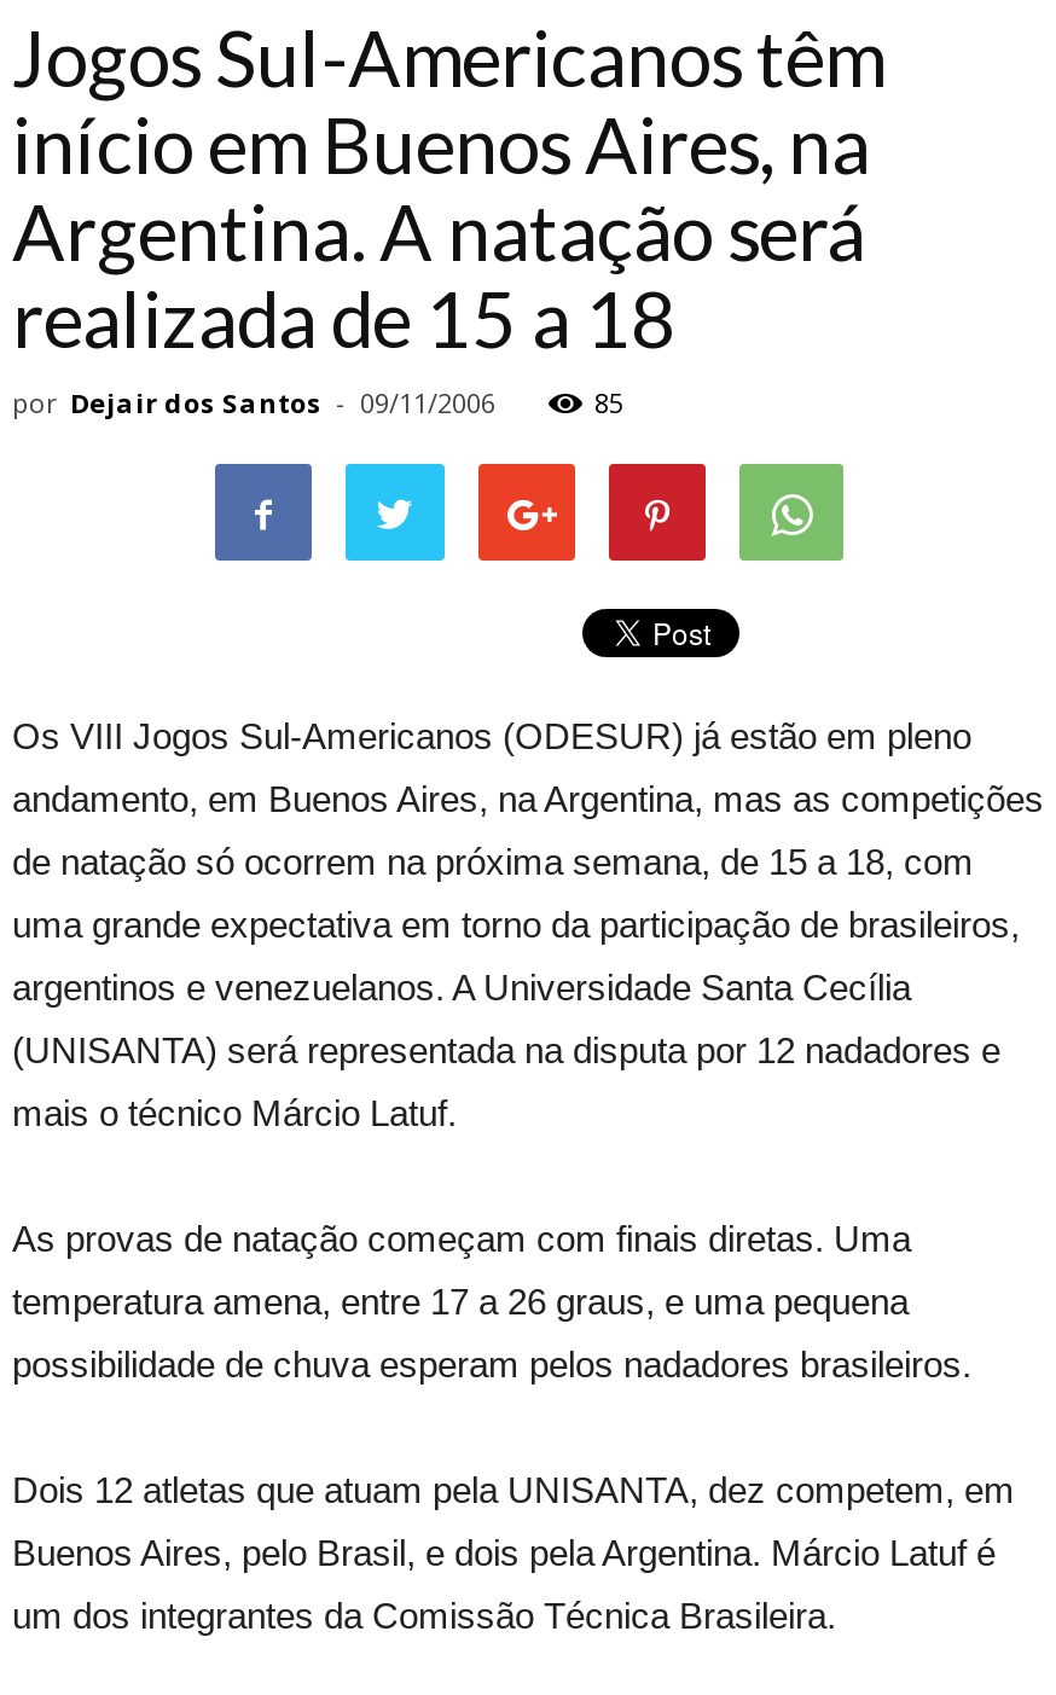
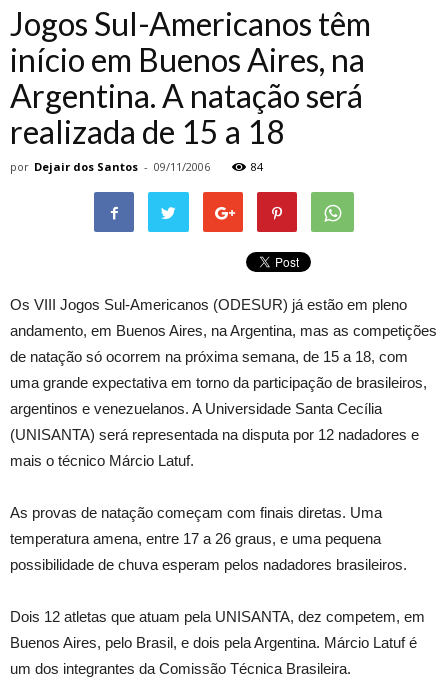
[594,384,623,420] 85 -> [251,159,263,174] 84

